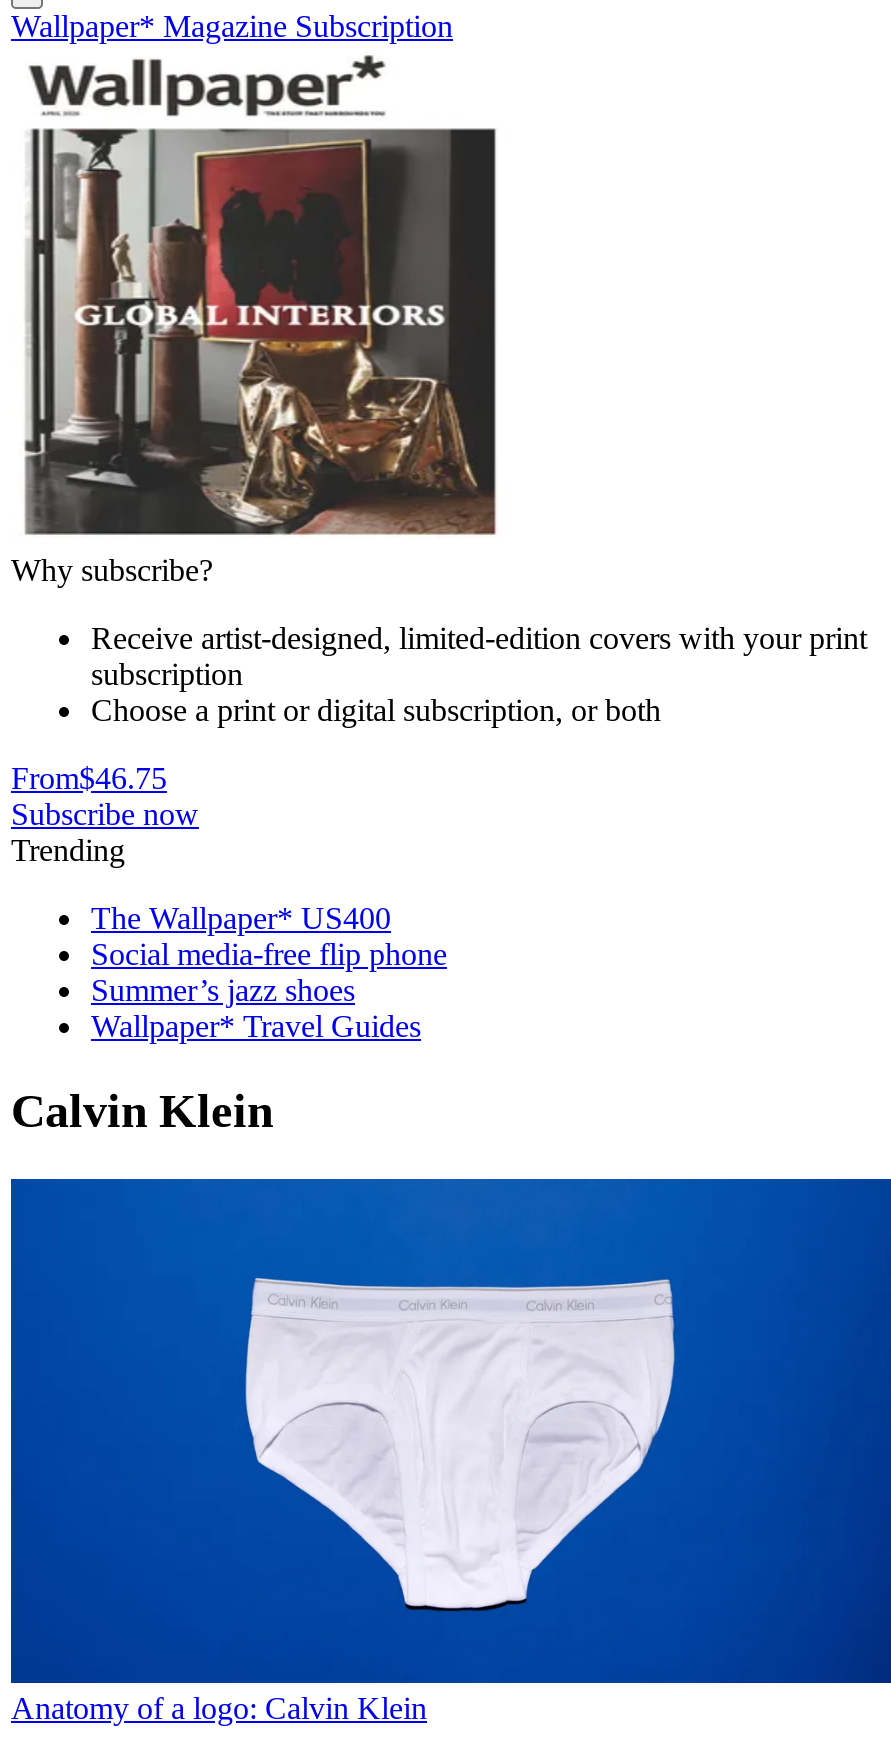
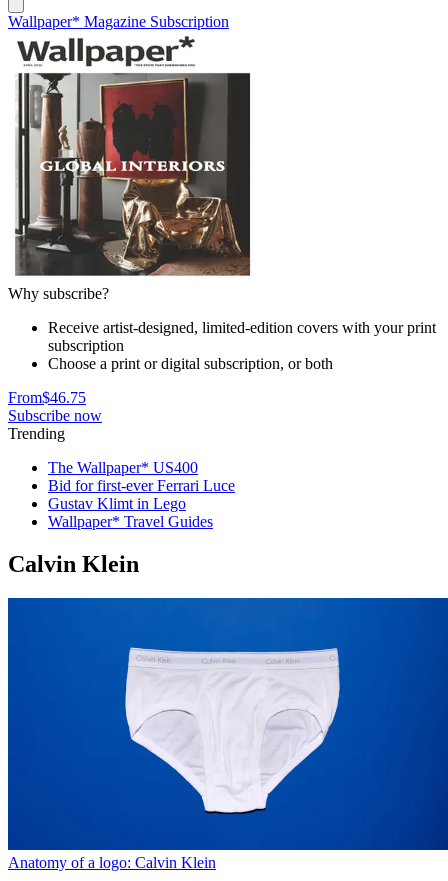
[91,937,447,1007] Social media-free flip phone | Summer’s jazz shoes -> [48,477,235,512] Bid for first-ever Ferrari Luce | Gustav Klimt in Lego

